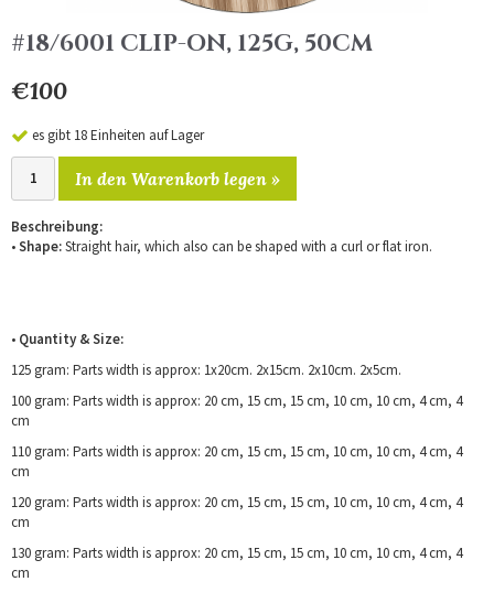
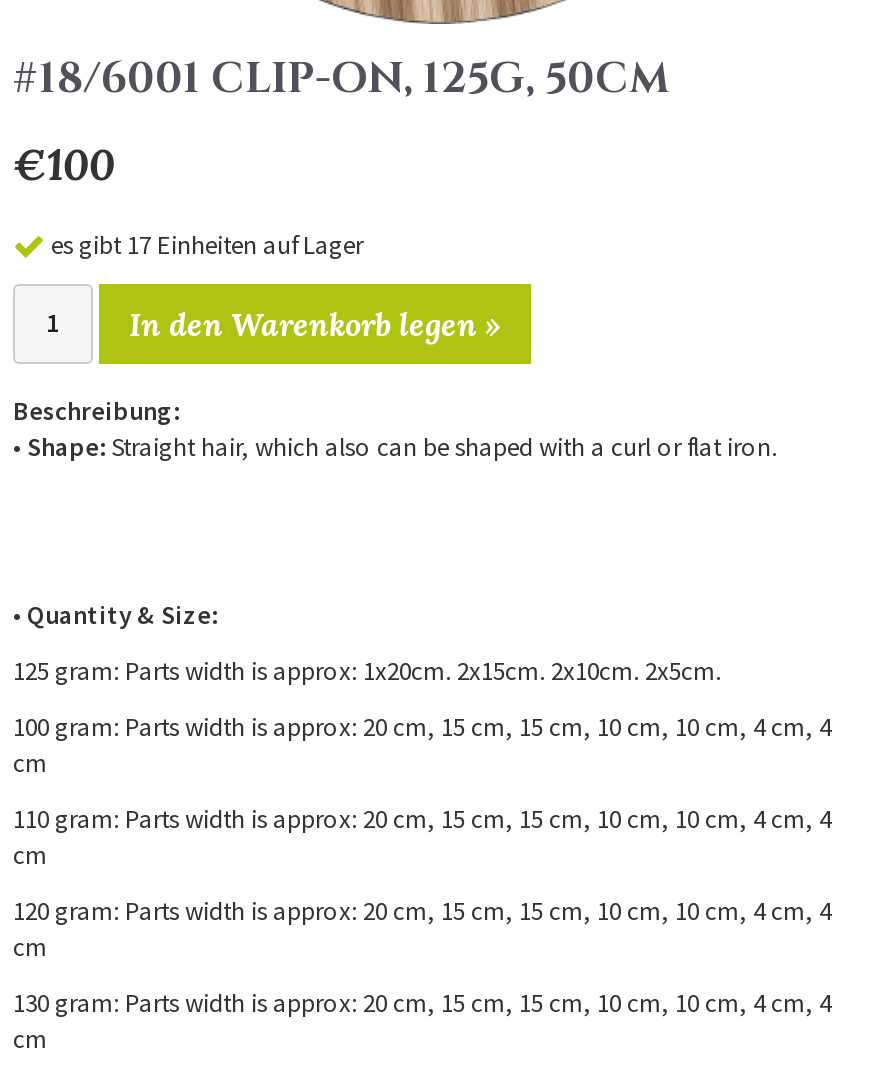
[32,125,204,144] es gibt 18 Einheiten auf Lager -> [51,228,363,262] es gibt 17 Einheiten auf Lager

